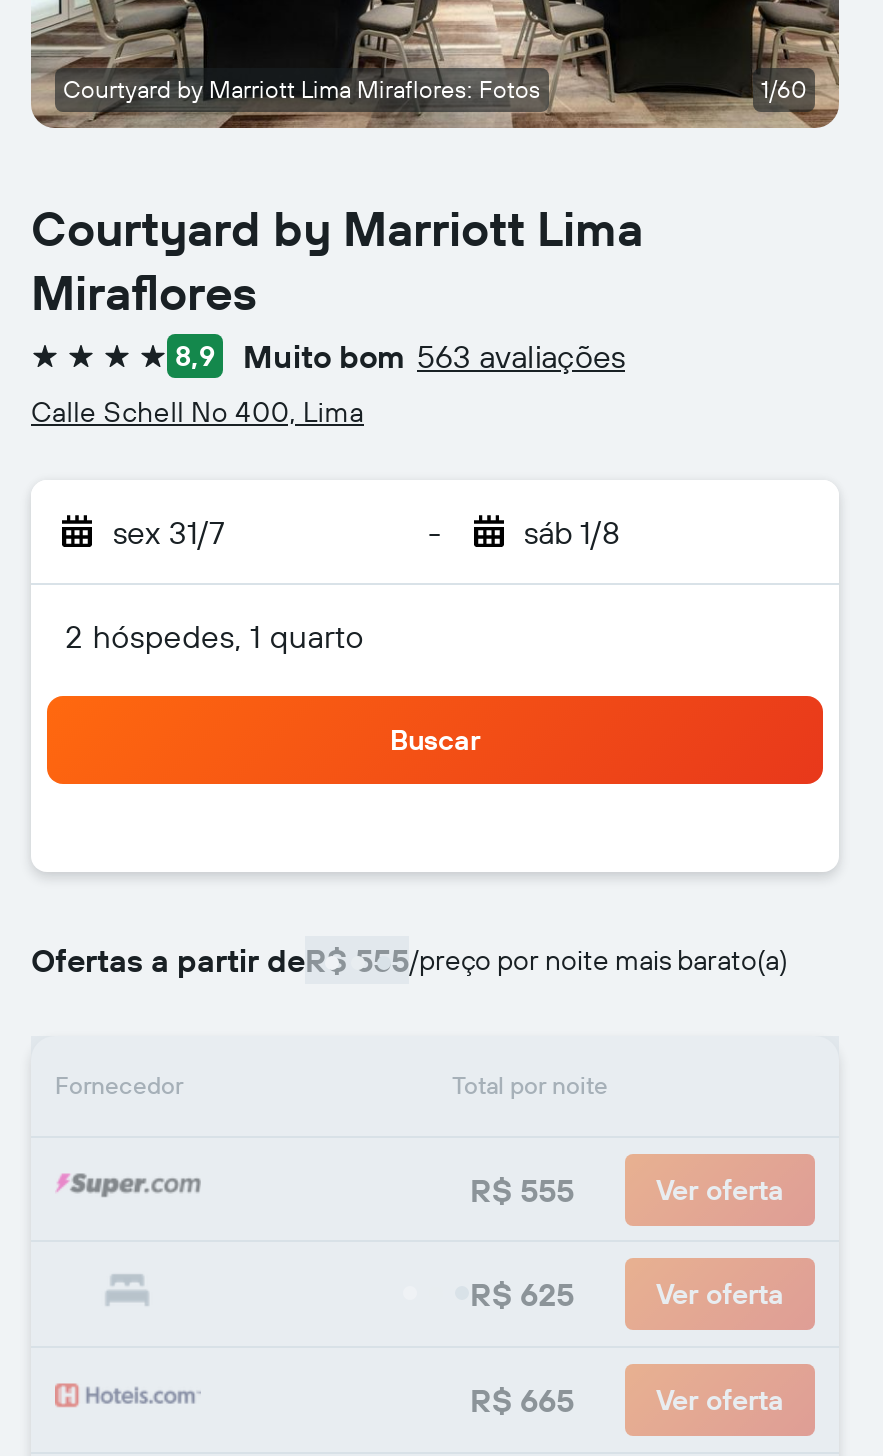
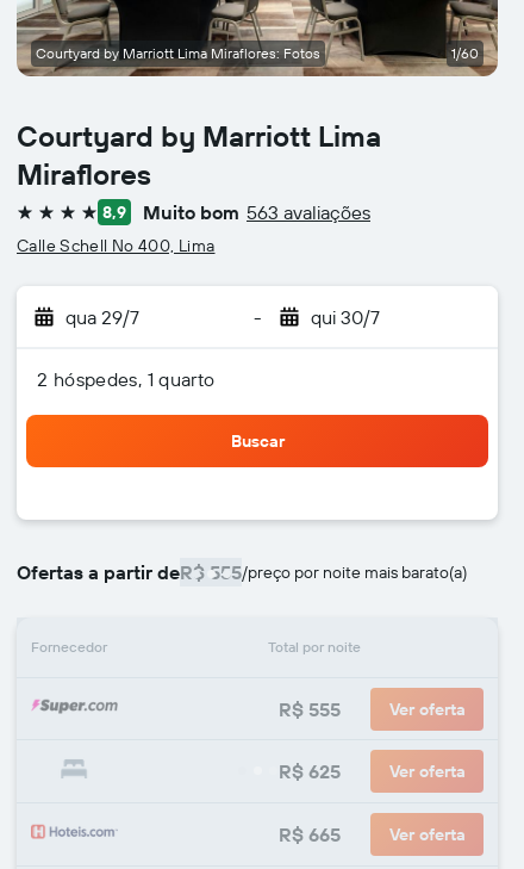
[113,512,225,552] sex 31/7 -> [65,305,139,329] qua 29/7
[524,512,620,552] sáb 1/8 -> [310,305,379,329] qui 30/7

